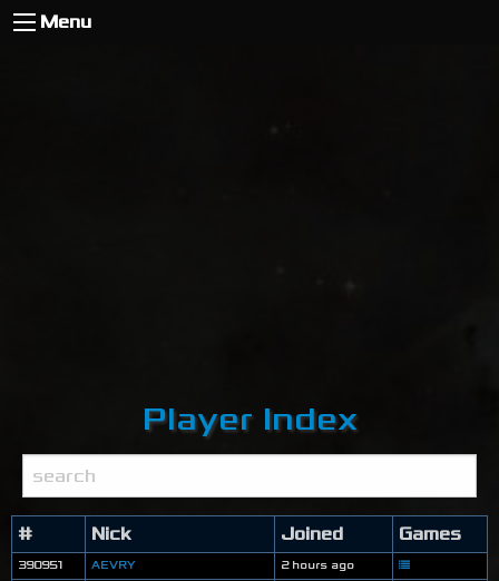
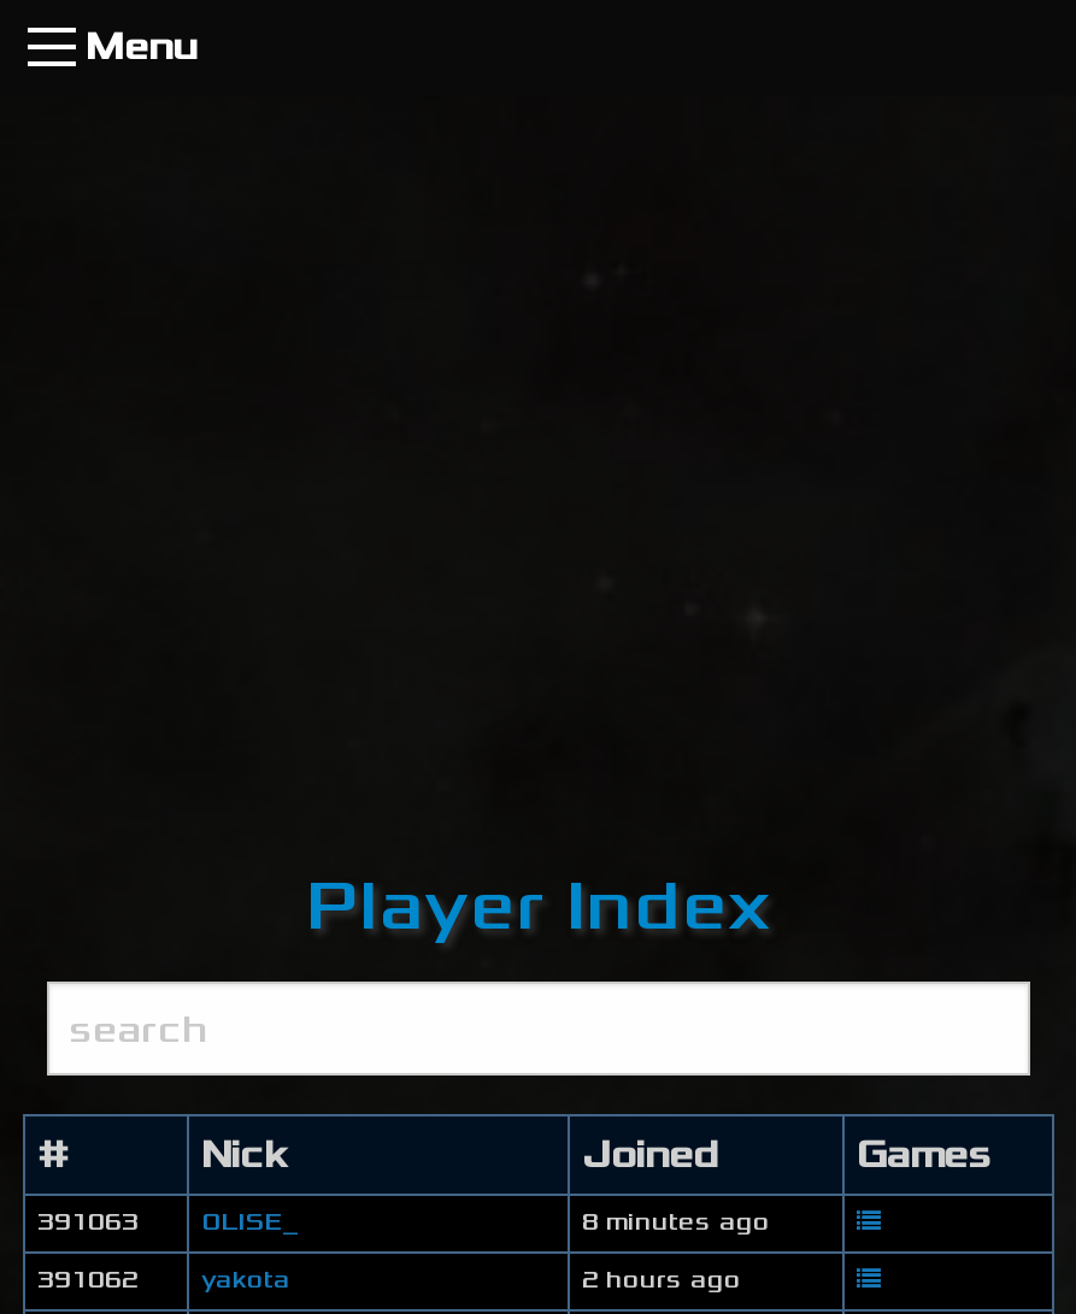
[18,559,136,572] 390951 | AEVRY -> [37,1208,770,1295] 391063 | OLISE_ | 8 minutes ago | 391062 | yakota

